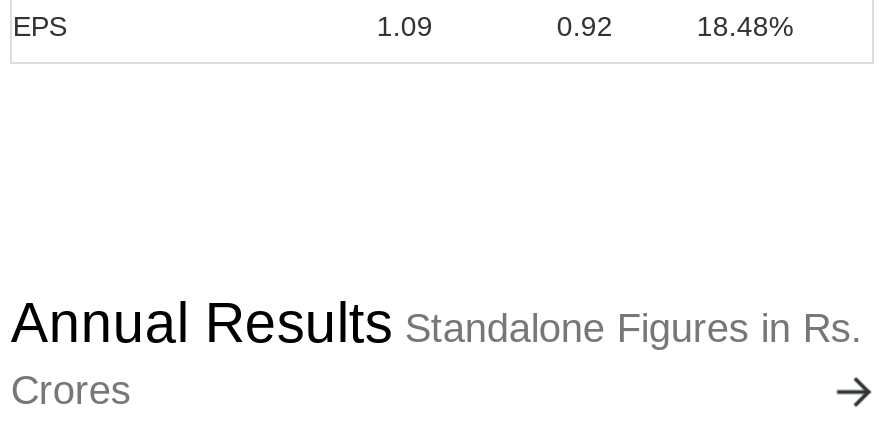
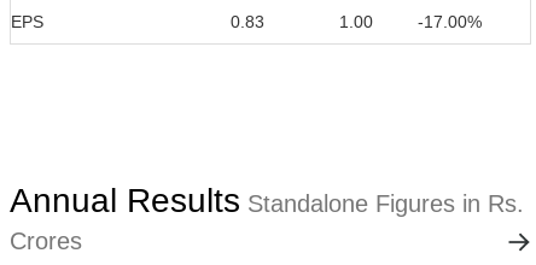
[377,10,433,42] 1.09 -> [231,12,265,31] 0.83
[557,10,613,42] 0.92 -> [340,12,374,31] 1.00
[697,10,793,42] 18.48% -> [418,12,482,31] -17.00%

